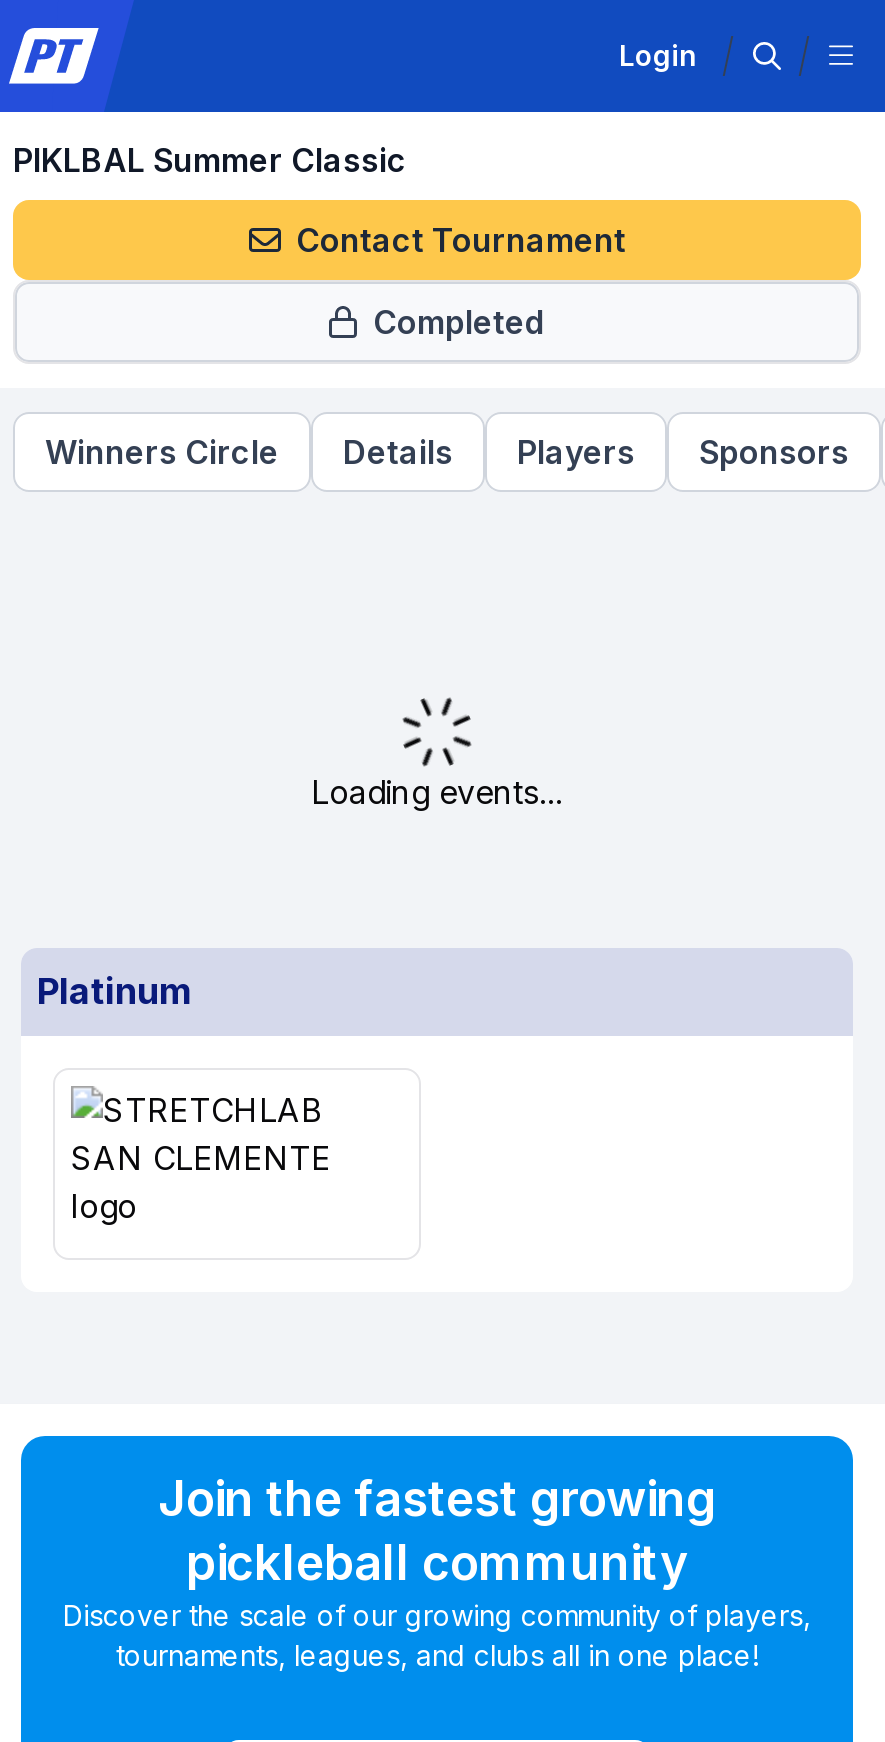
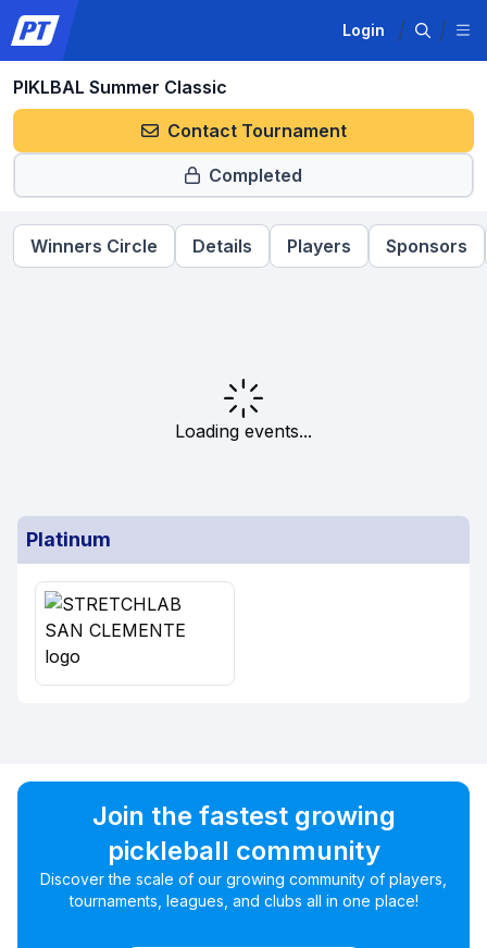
[401,696,473,768] [image] -> [223,378,264,418] [image]

